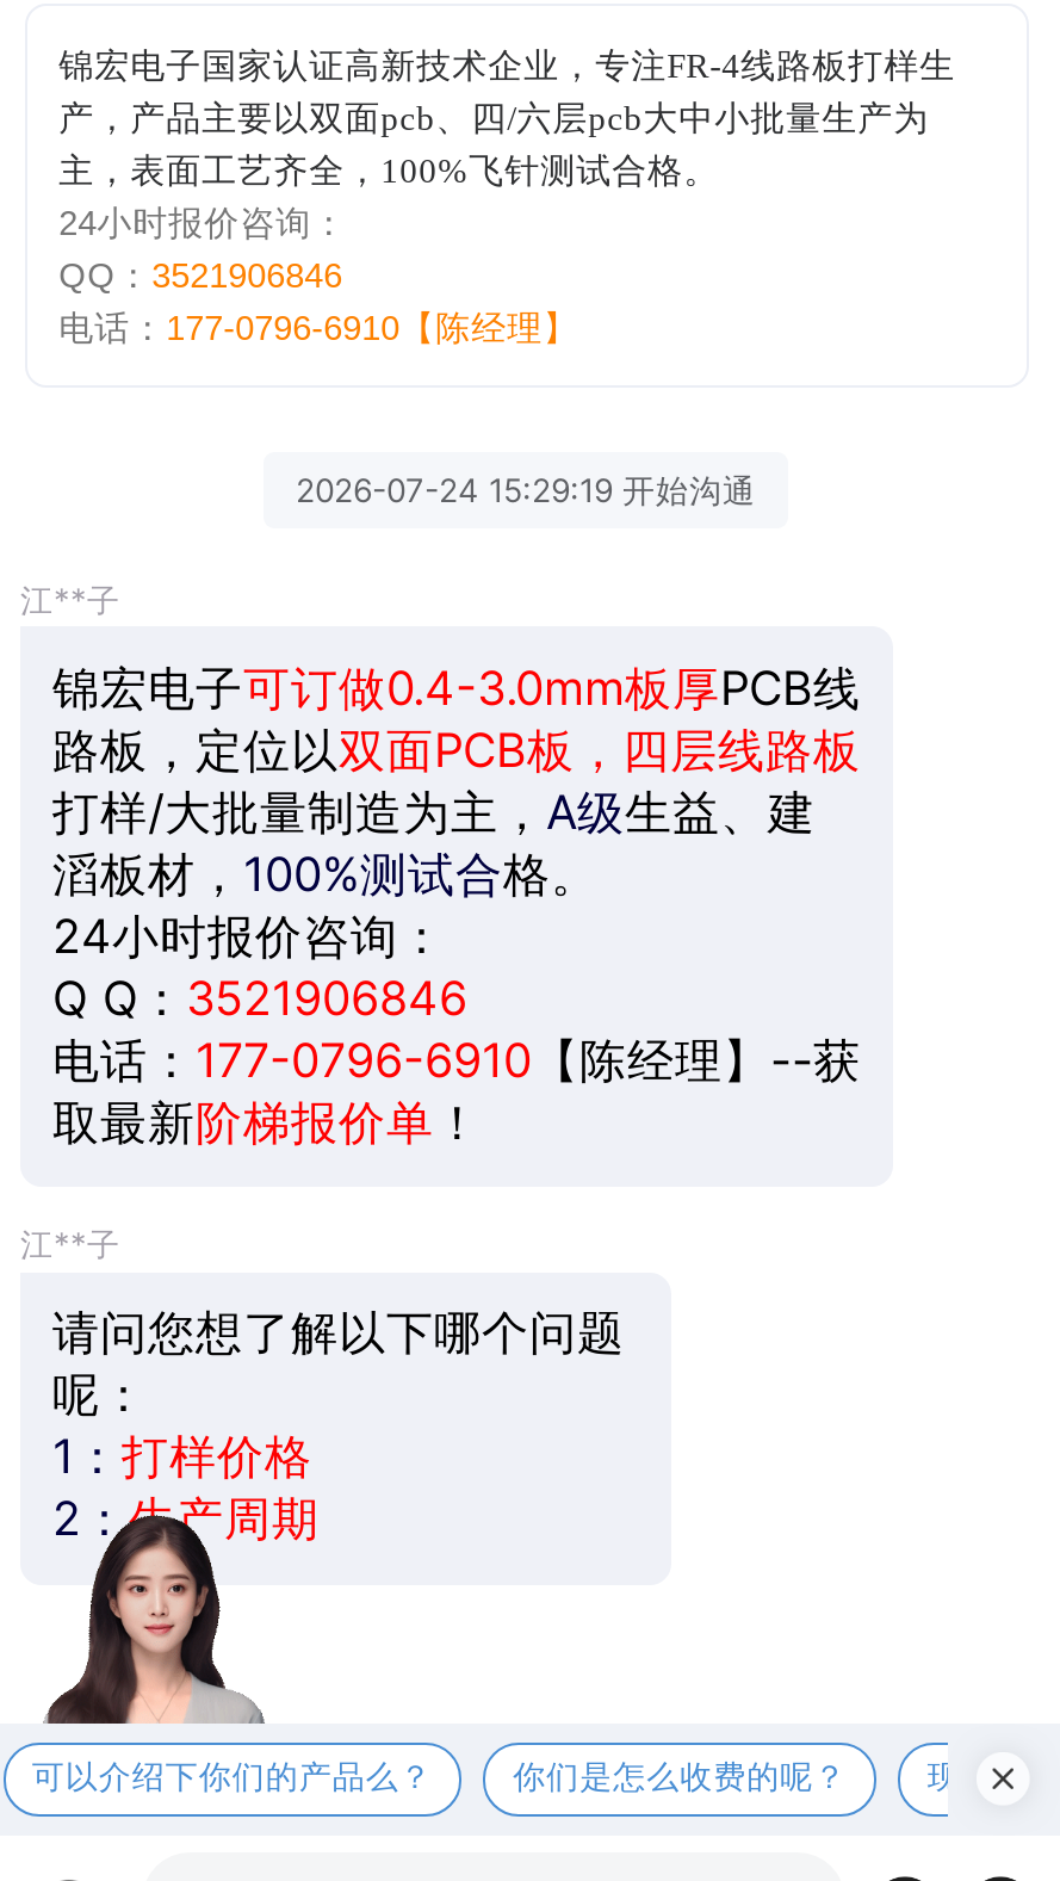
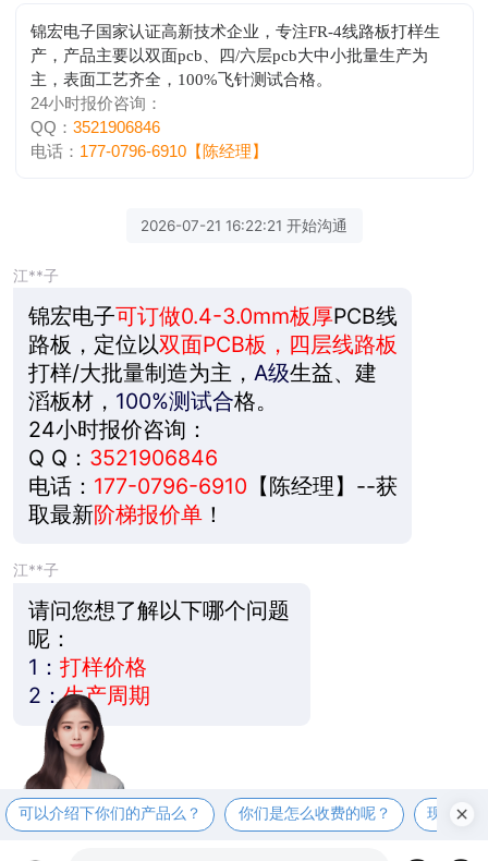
[296,471,756,509] 2026-07-24 15:29:19 开始沟通 -> [141,217,347,234] 2026-07-21 16:22:21 开始沟通

